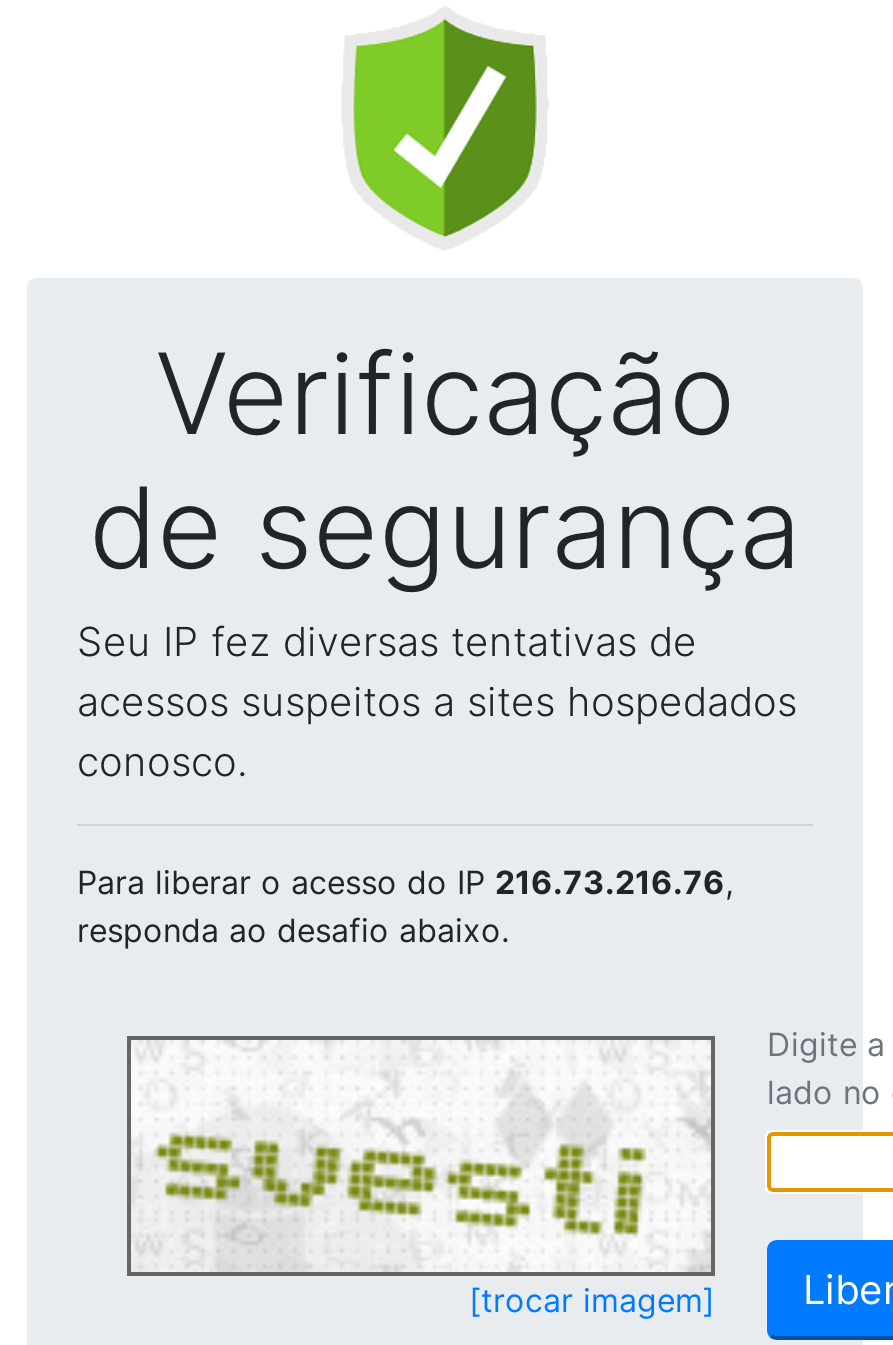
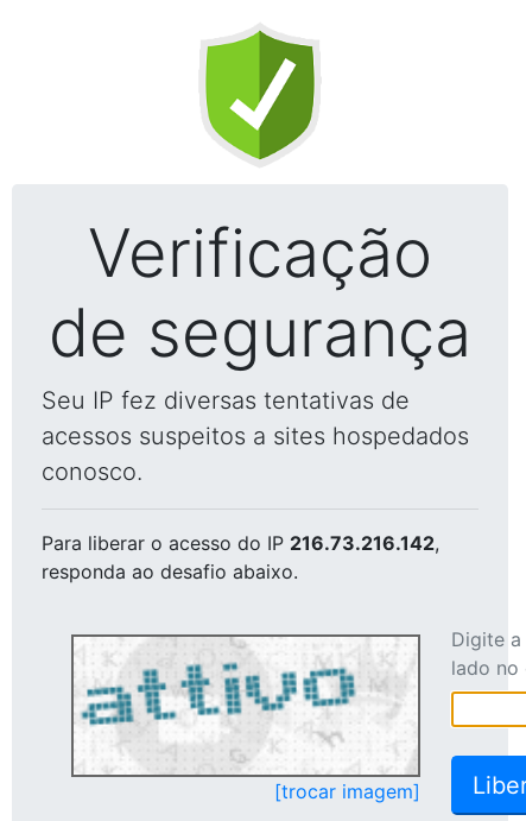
[77,862,733,902] Para liberar o acesso do IP 216.73.216.76, -> [42,531,439,555] Para liberar o acesso do IP 216.73.216.142,
[145,1078,659,1266] [image] -> [81,640,398,754] [image]

